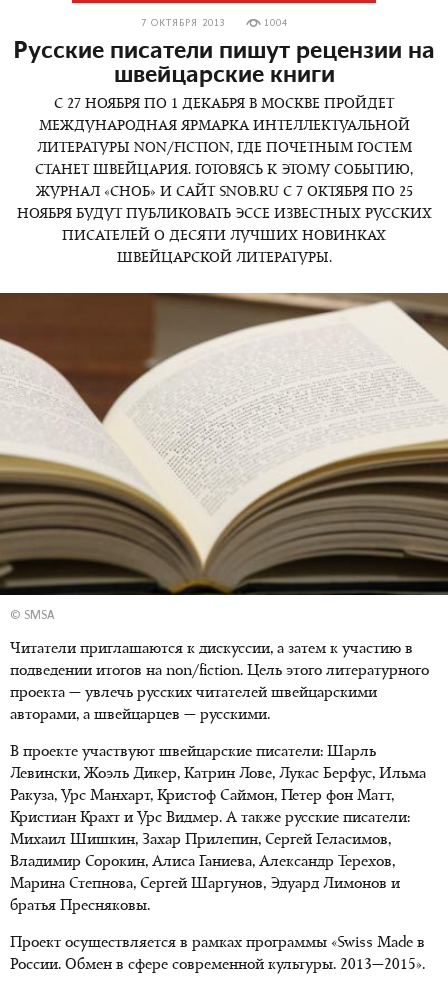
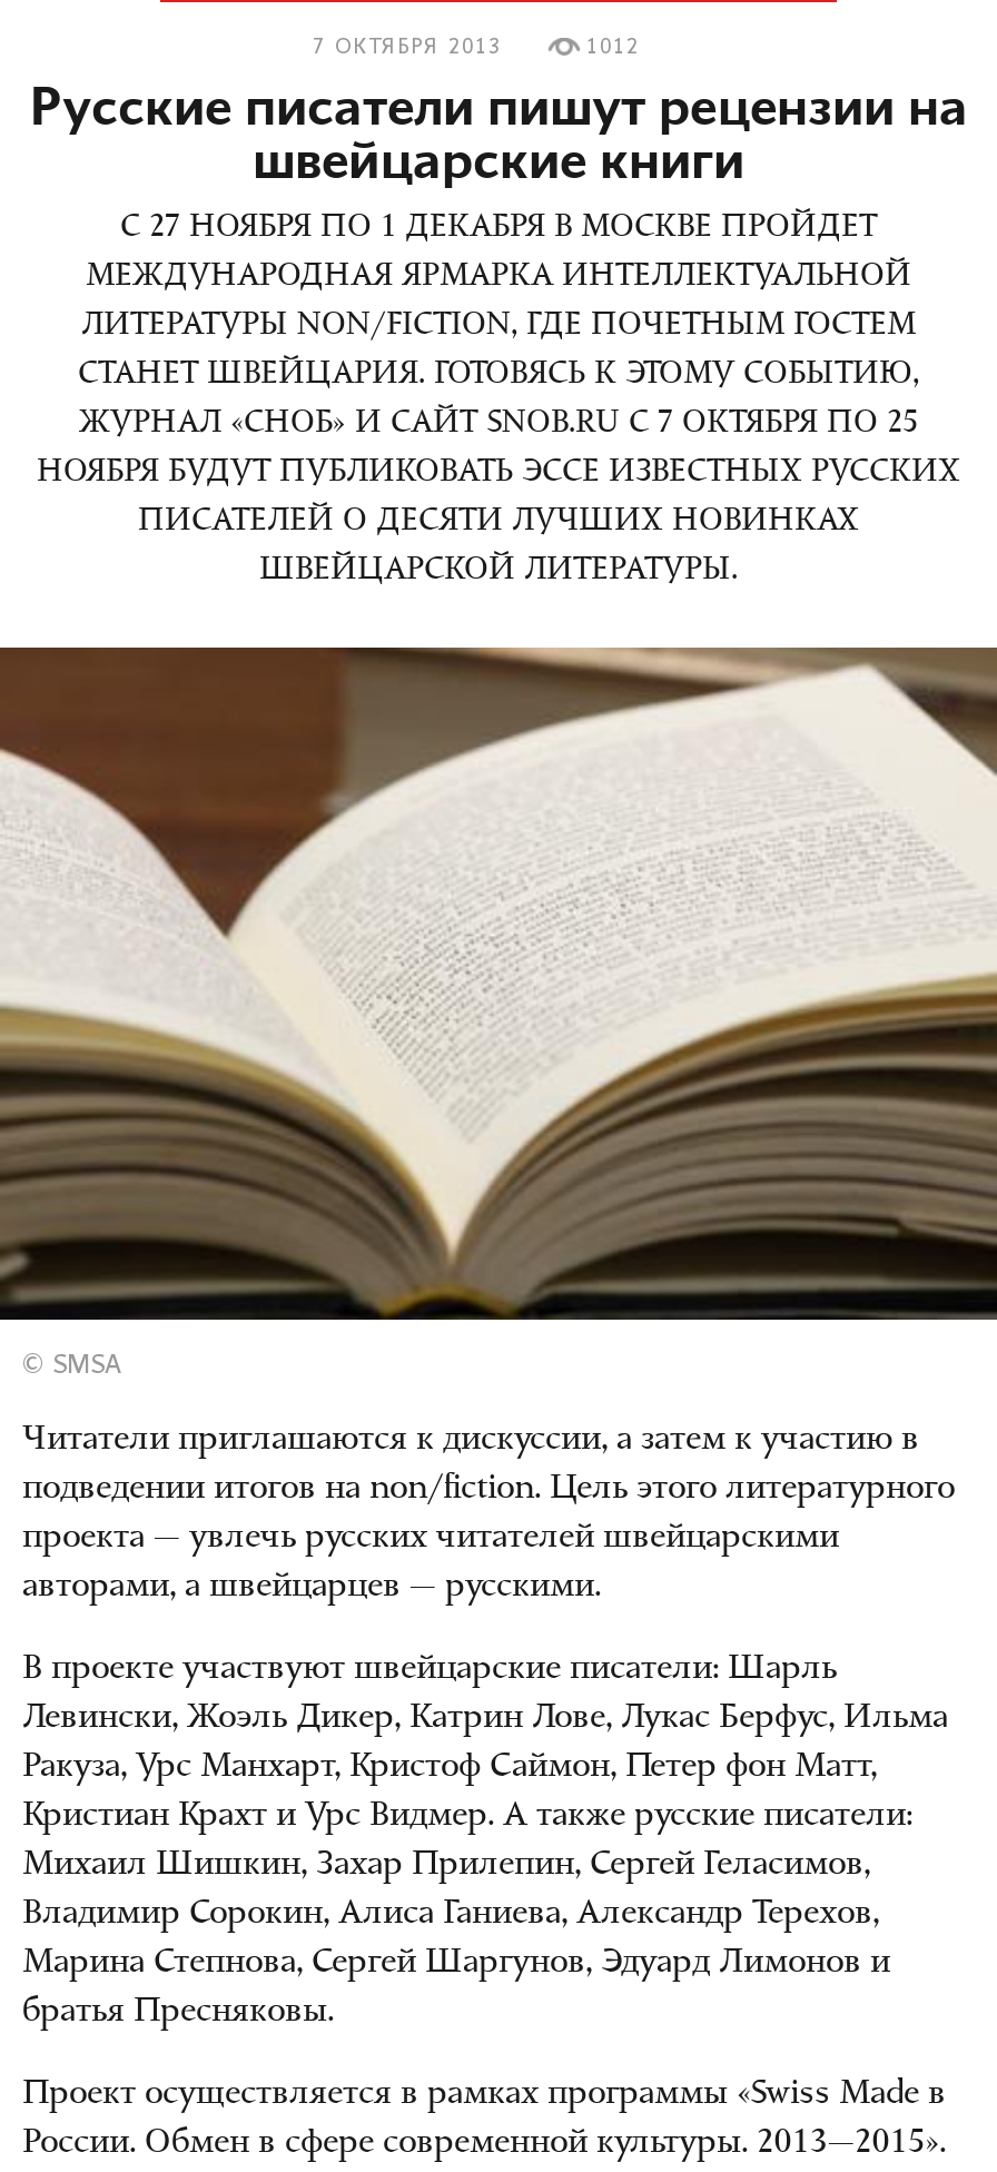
[263,18,287,29] 1004 -> [586,36,640,60] 1012

